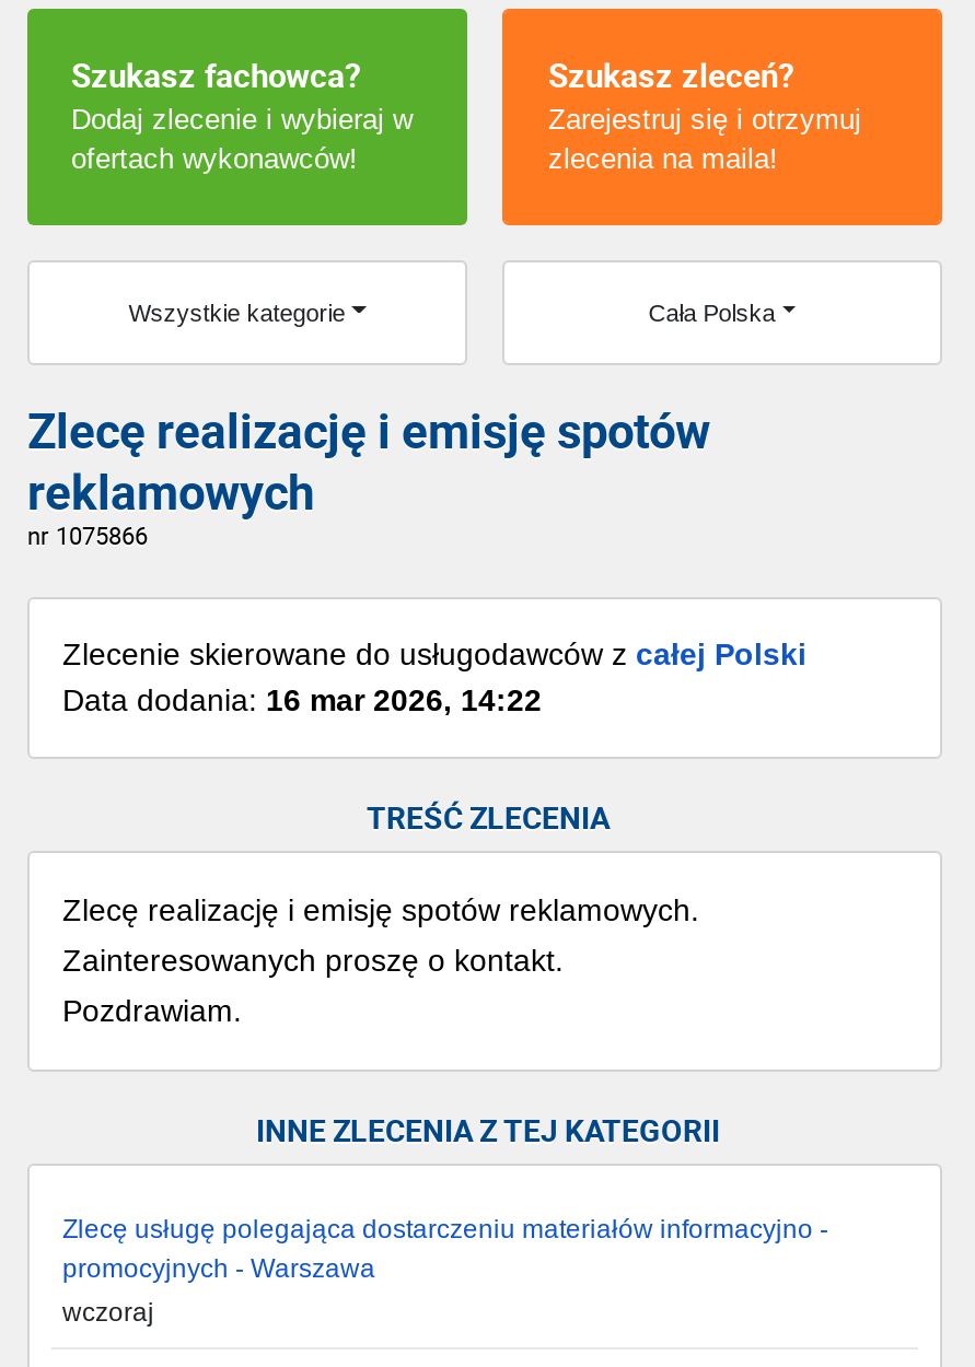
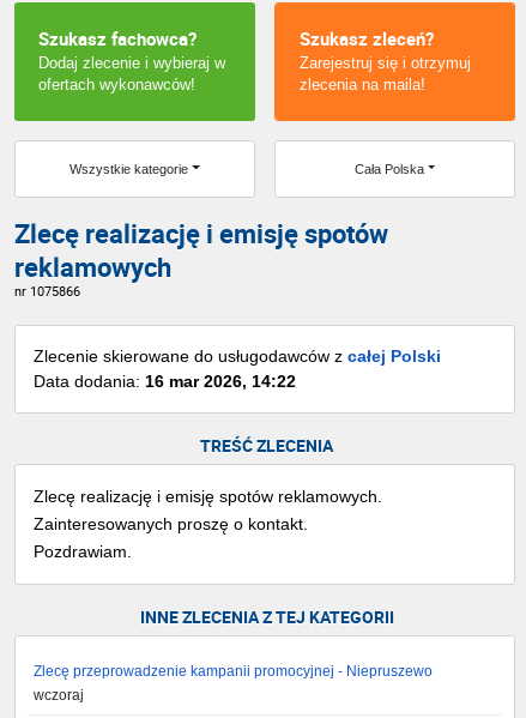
[62,1214,828,1284] Zlecę usługę polegająca dostarczeniu materiałów informacyjno - | promocyjnych - Warszawa -> [34,663,433,680] Zlecę przeprowadzenie kampanii promocyjnej - Niepruszewo

